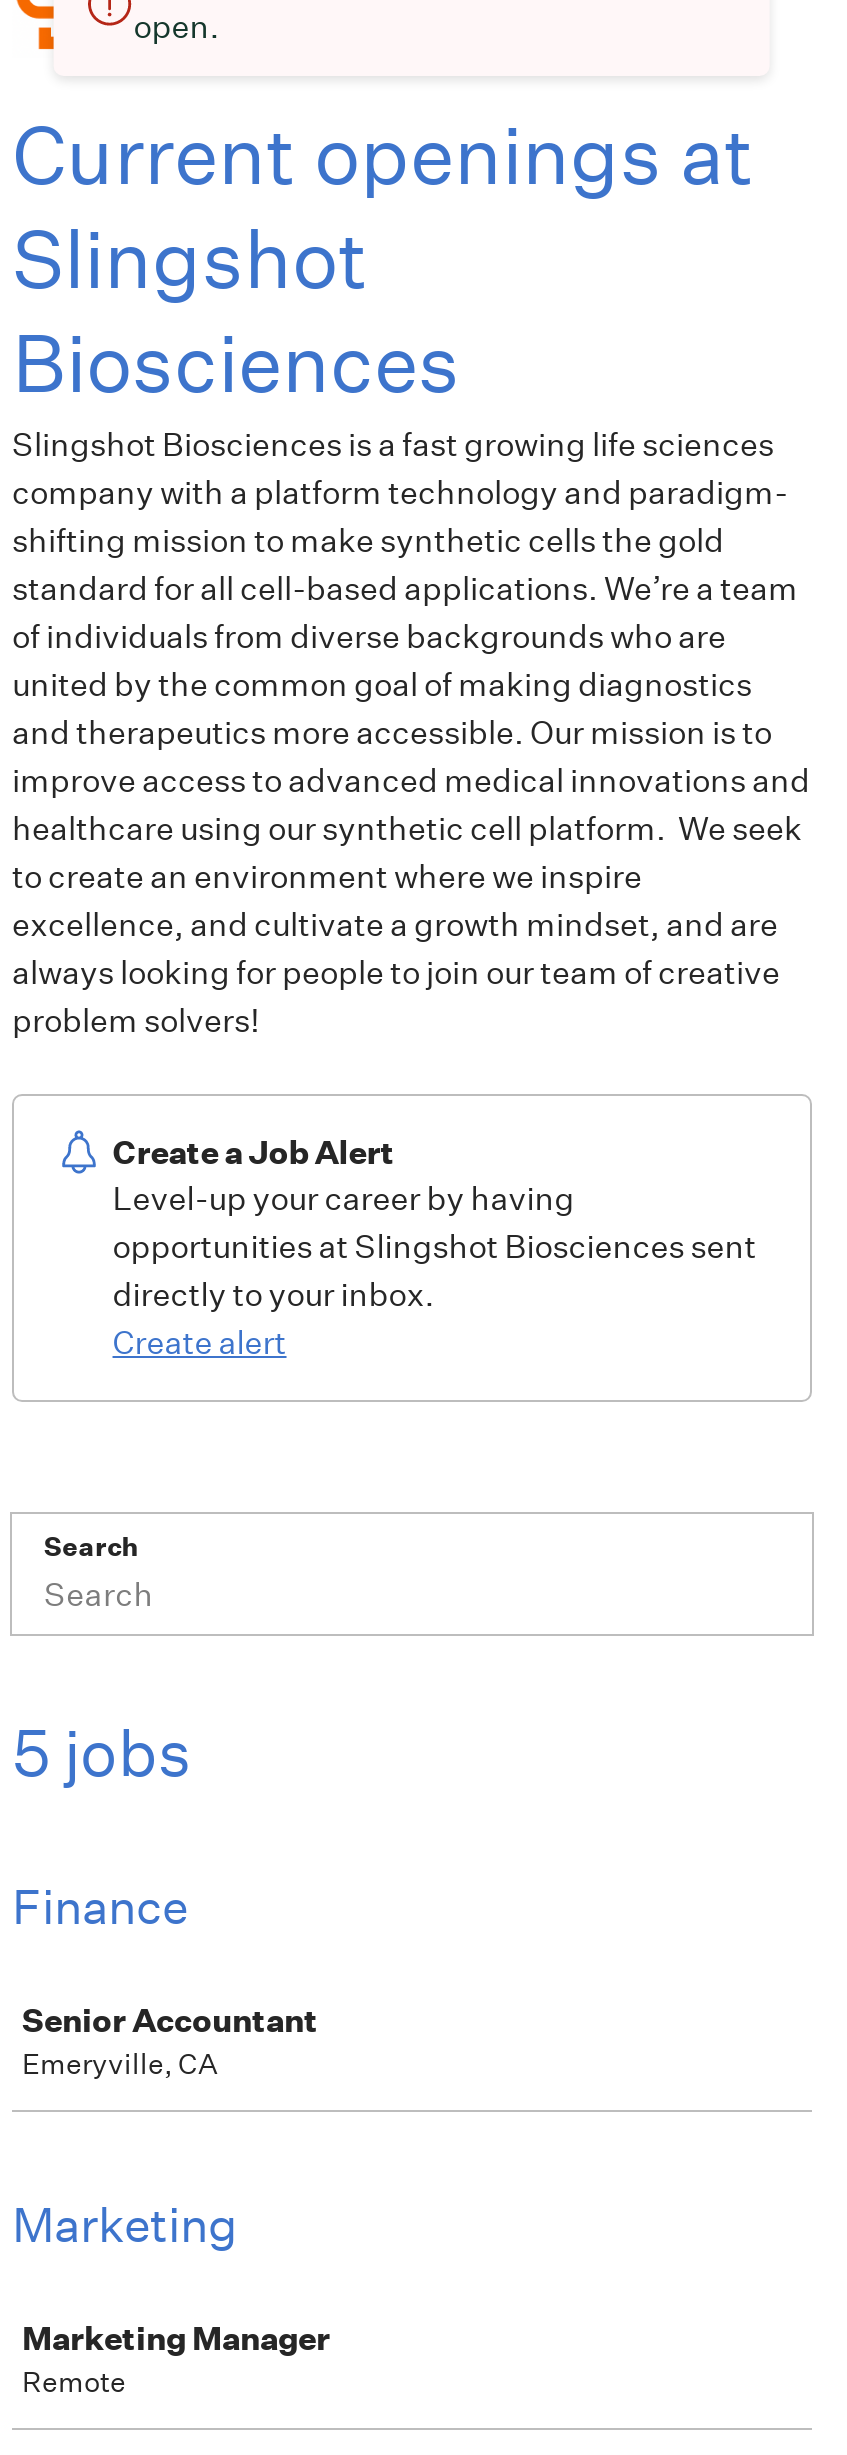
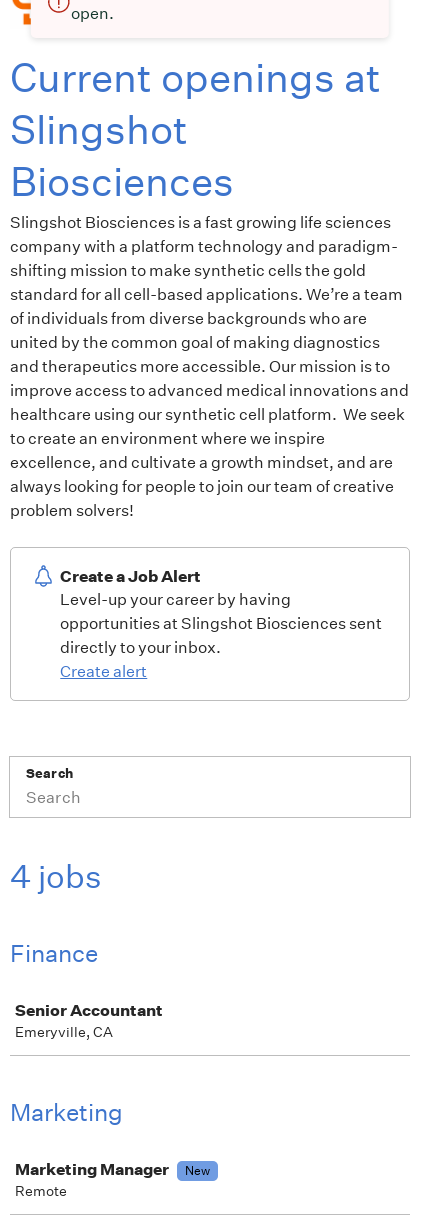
[12,1714,192,1792] 5 jobs -> [10,857,102,896] 4 jobs
none -> [185,1162,210,1179] New

